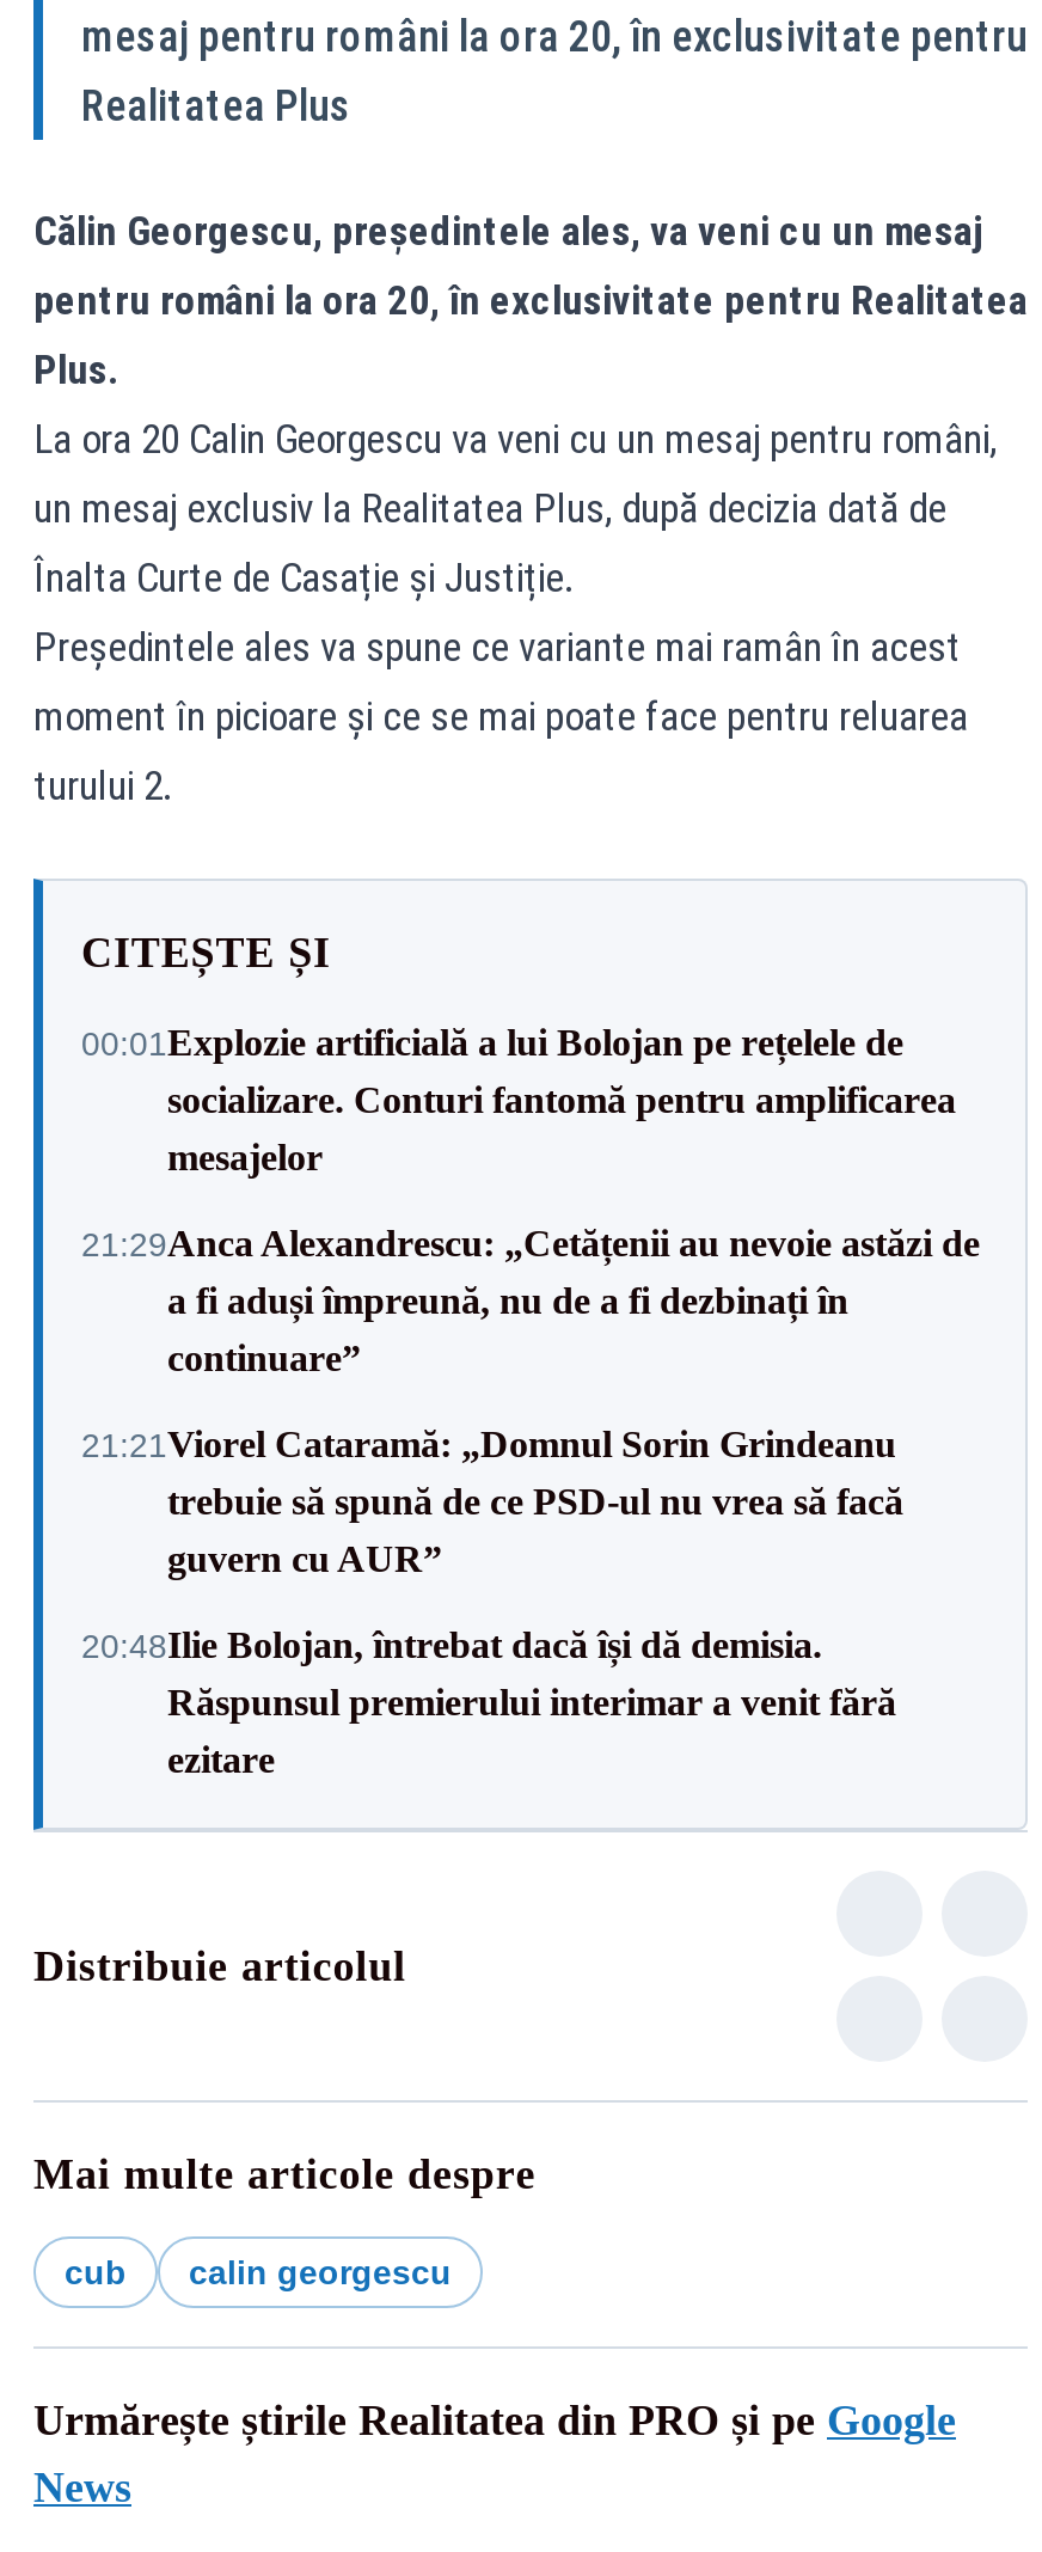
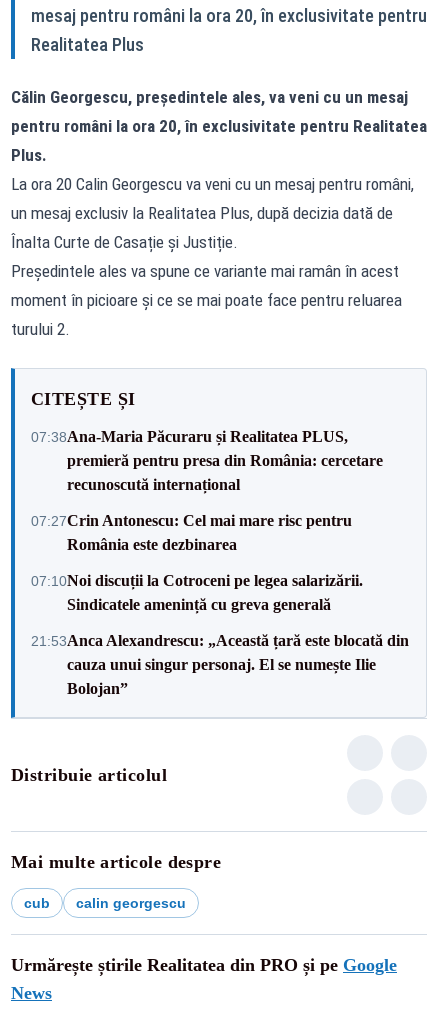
[81,1022,956,1177] 00:01Explozie artificială a lui Bolojan pe rețelele de | socializare. Conturi fantomă pentru amplificarea | mesajelor -> [31,427,383,492] 07:38Ana-Maria Păcuraru și Realitatea PLUS, | premieră pentru presa din România: cercetare | recunoscută internațional
[81,1223,980,1378] 21:29Anca Alexandrescu: „Cetățenii au nevoie astăzi de | a fi aduși împreună, nu de a fi dezbinați în | continuare” -> [31,511,352,552] 07:27Crin Antonescu: Cel mai mare risc pentru | România este dezbinarea
[81,1424,903,1579] 21:21Viorel Cataramă: „Domnul Sorin Grindeanu | trebuie să spună de ce PSD-ul nu vrea să facă | guvern cu AUR” -> [31,571,363,612] 07:10Noi discuții la Cotroceni pe legea salarizării. | Sindicatele amenință cu greva generală
[81,1624,896,1780] 20:48Ilie Bolojan, întrebat dacă își dă demisia. | Răspunsul premierului interimar a venit fără | ezitare -> [31,631,409,696] 21:53Anca Alexandrescu: „Această țară este blocată din | cauza unui singur personaj. El se numește Ilie | Bolojan”

